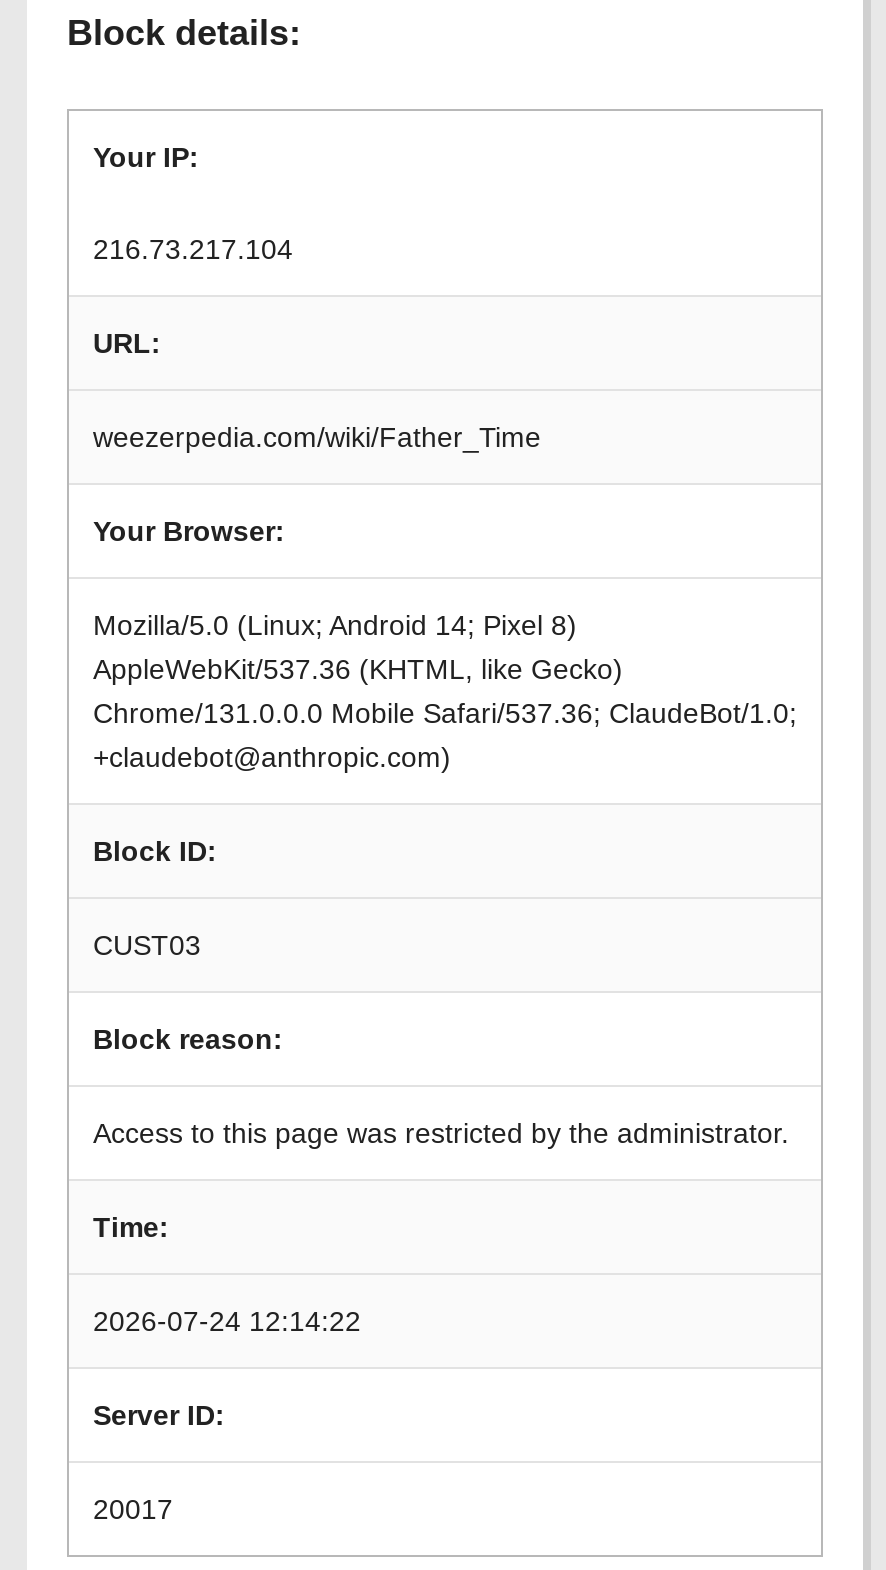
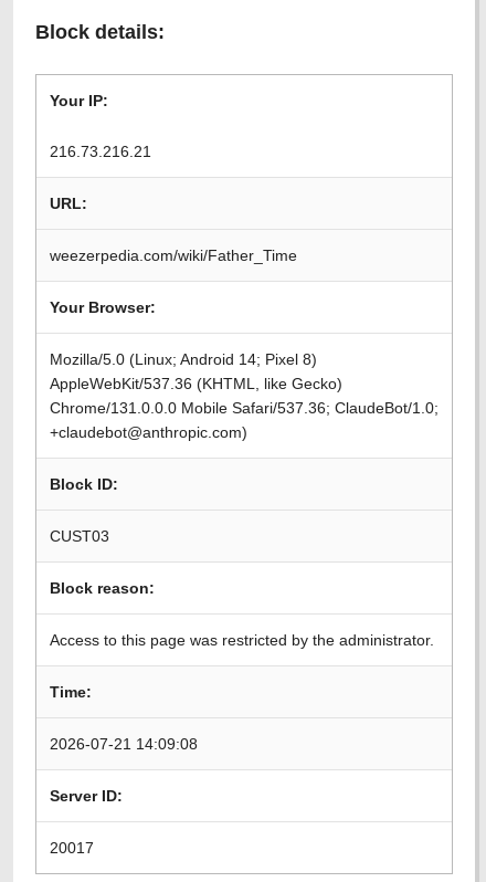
[93,233,293,265] 216.73.217.104 -> [50,143,151,160] 216.73.216.21
[93,1305,361,1337] 2026-07-24 12:14:22 -> [50,735,198,753] 2026-07-21 14:09:08

